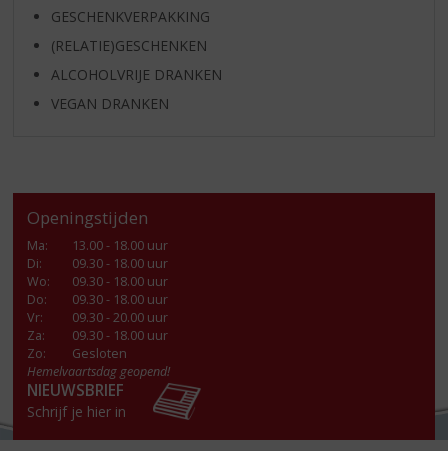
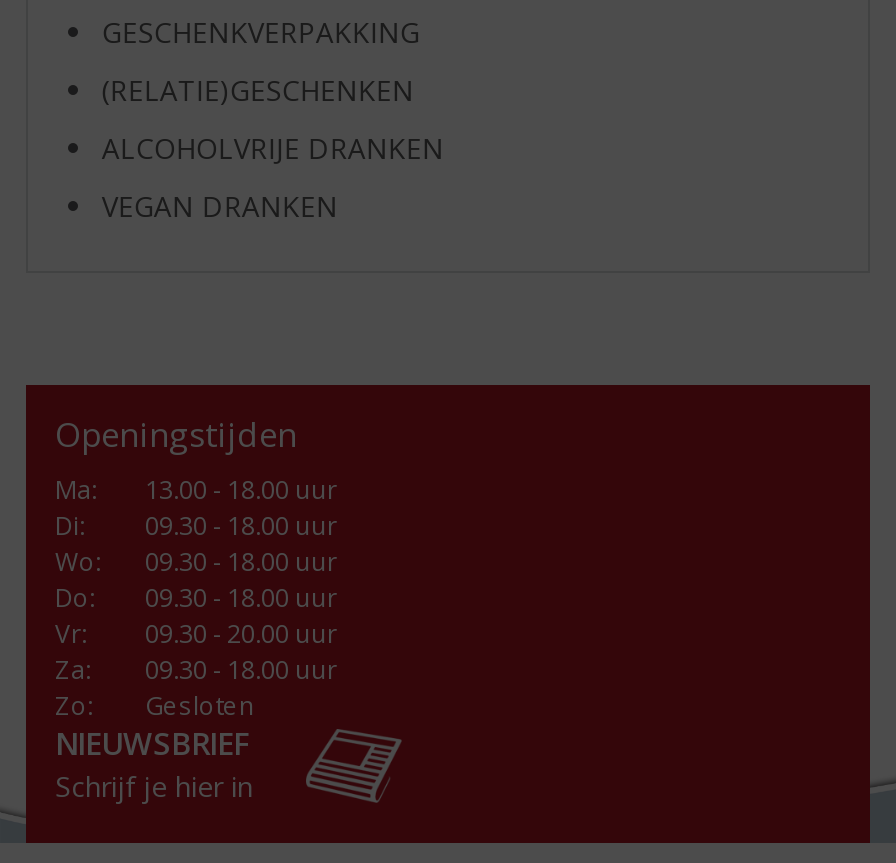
[27,362,170,379] Hemelvaartsdag geopend! -> none

